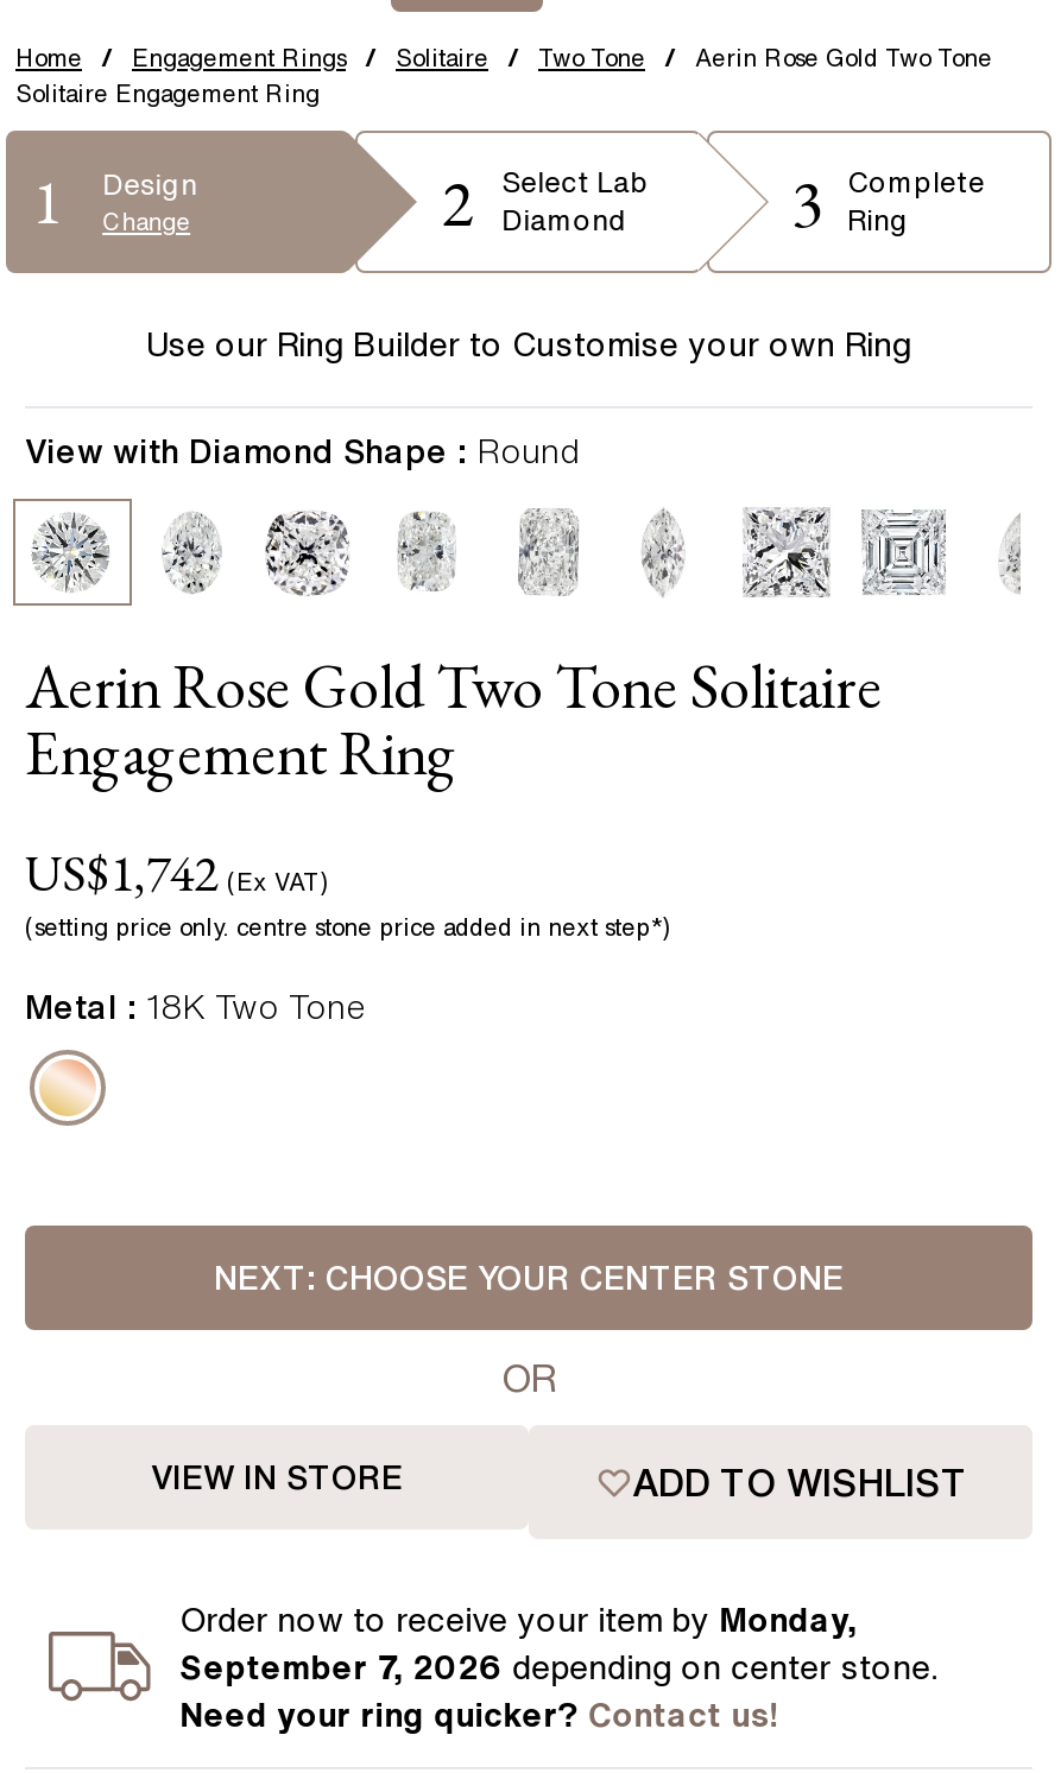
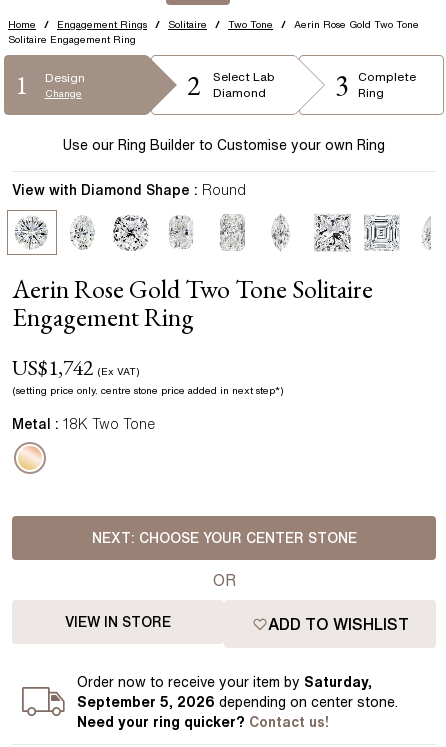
[180,1603,857,1636] Order now to receive your item by Monday, -> [77,675,372,689] Order now to receive your item by Saturday,
[180,1651,938,1684] September 7, 2026 depending on center stone. -> [77,695,398,709] September 5, 2026 depending on center stone.

